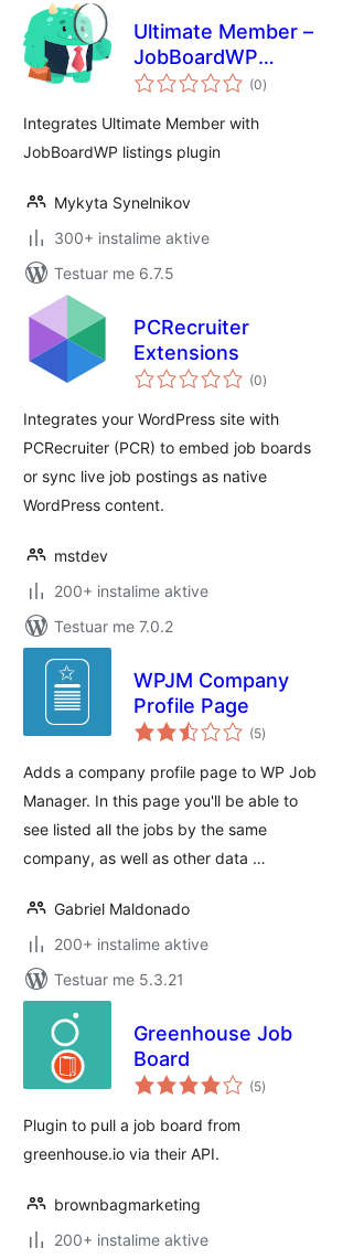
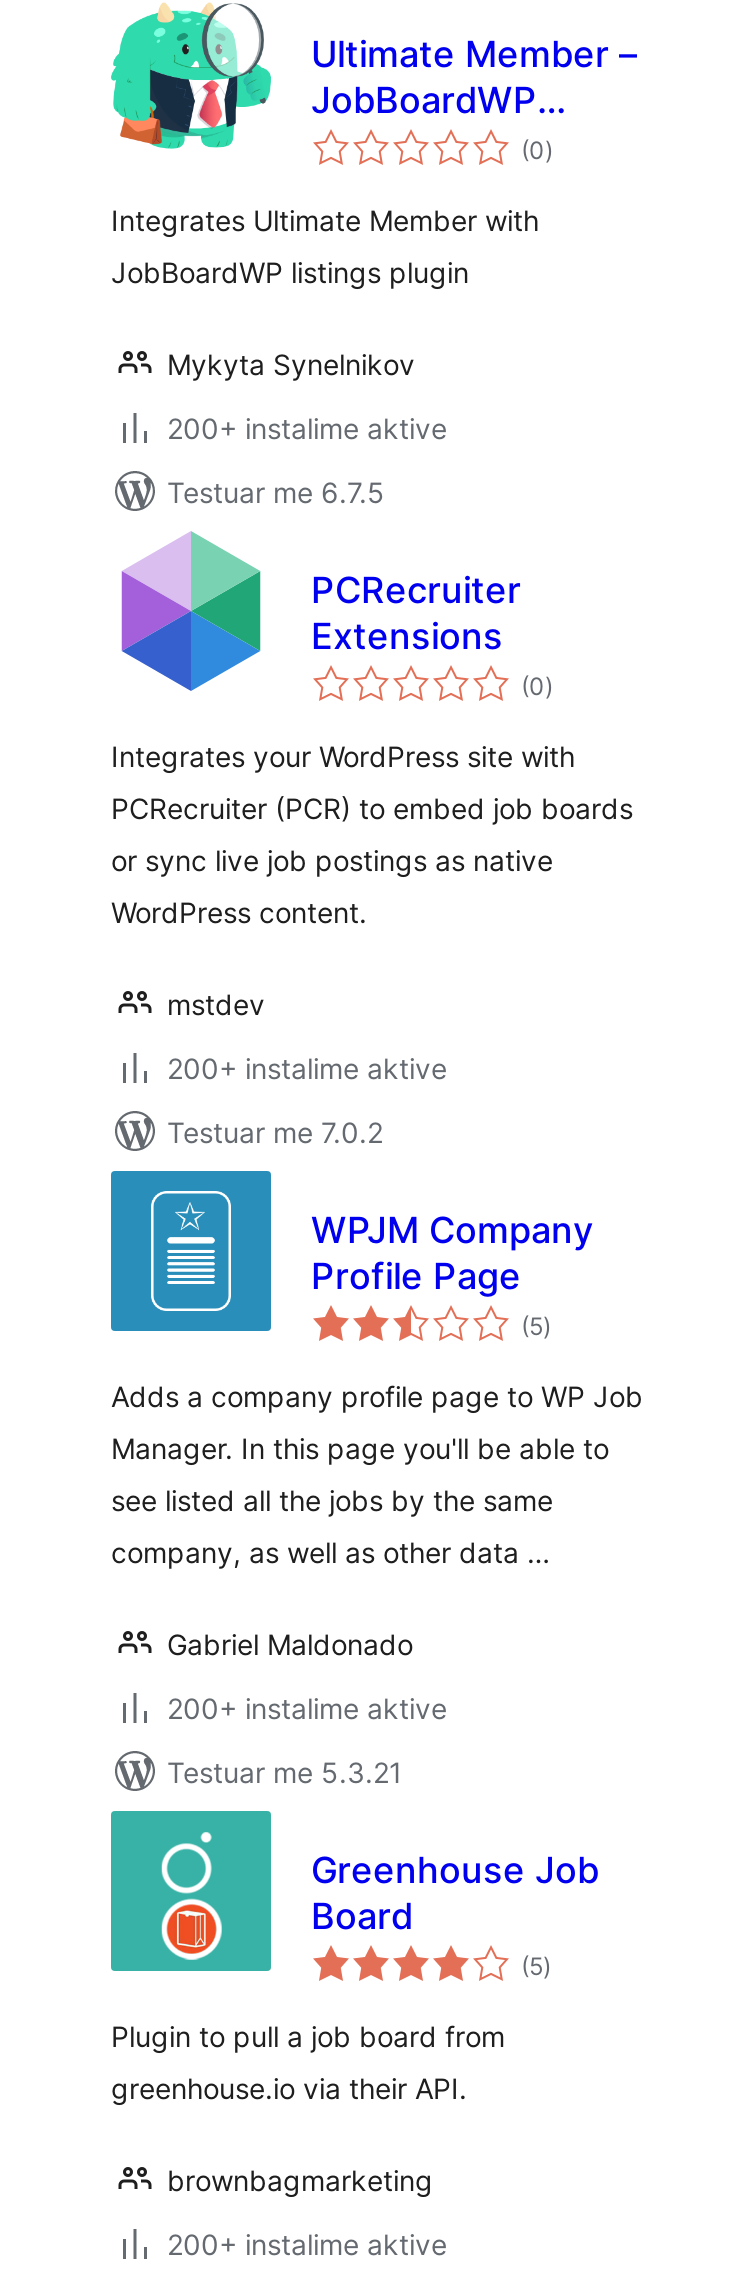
[54,228,210,247] 300+ instalime aktive -> [167,411,447,445] 200+ instalime aktive

